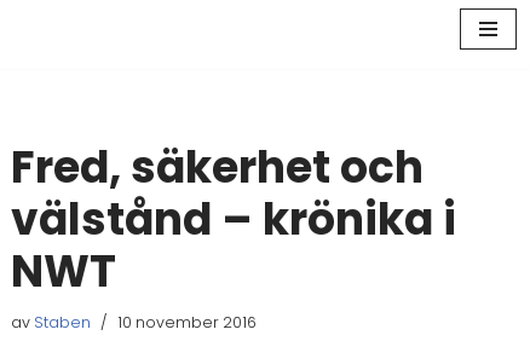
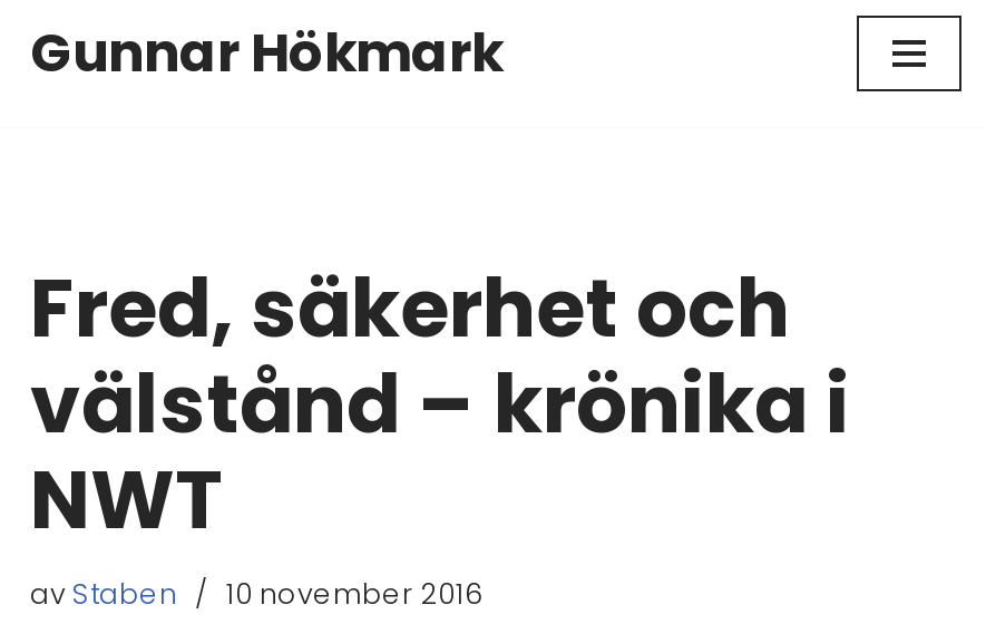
none -> [30,16,502,89] Gunnar Hökmark

